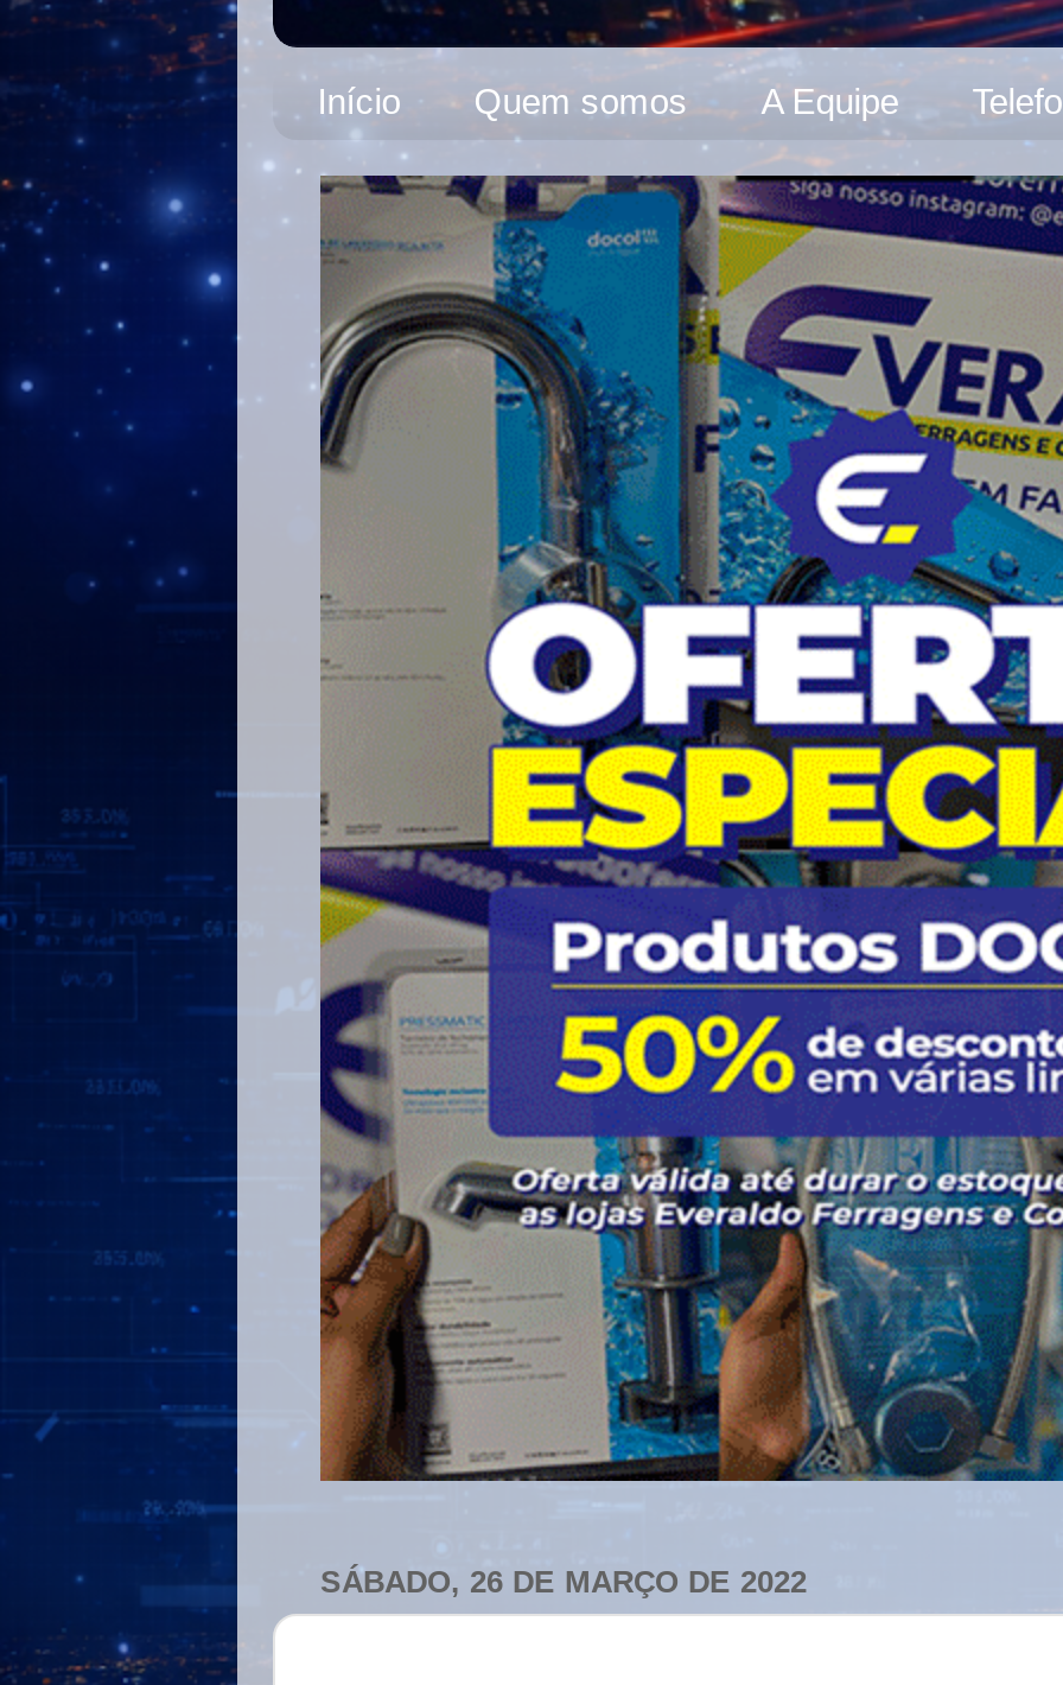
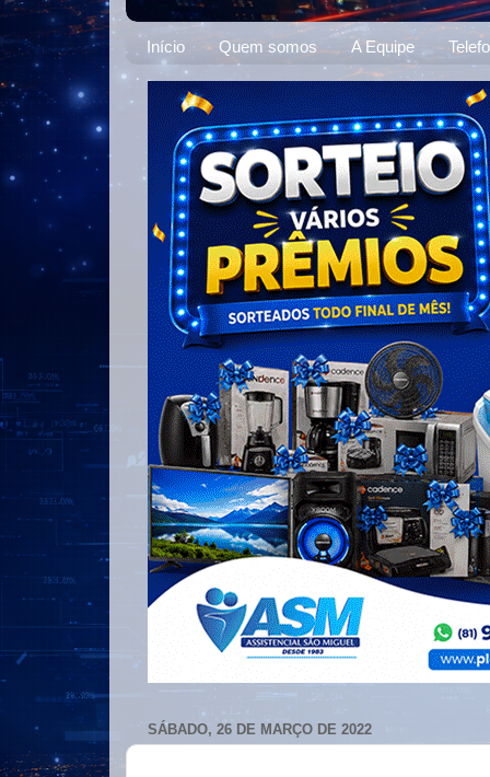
[318,176,1056,1483] [image] -> [147,80,487,684] [image]

